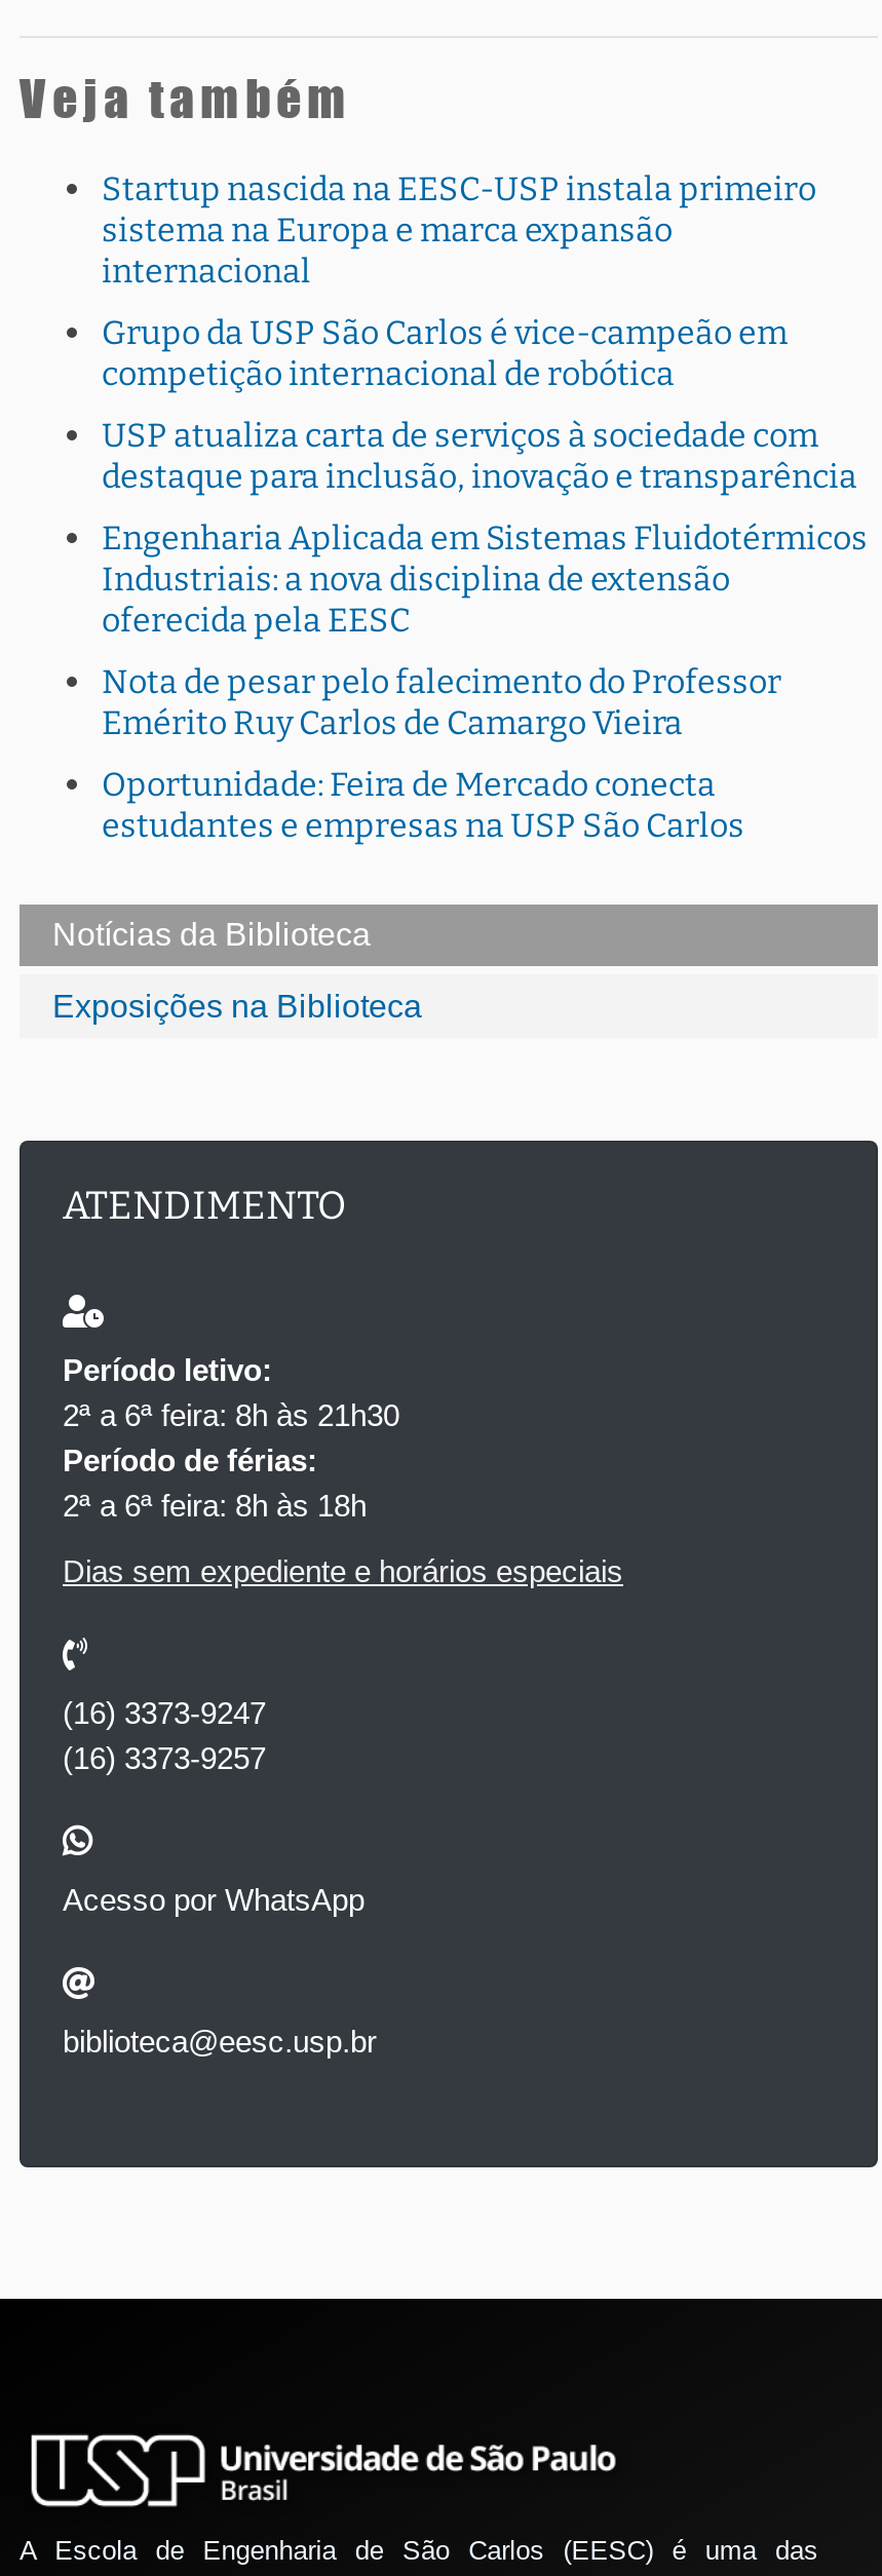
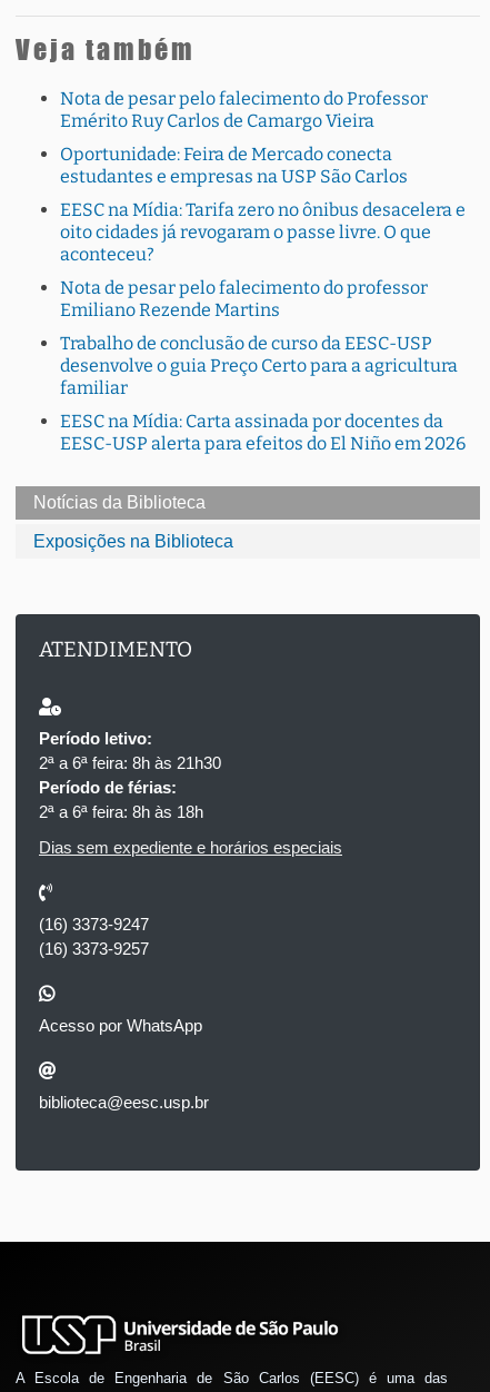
[102,169,868,640] Startup nascida na EESC-USP instala primeiro | sistema na Europa e marca expansão | internacional | Grupo da USP São Carlos é vice-campeão em | competição internacional de robótica | USP atualiza carta de serviços à sociedade com | destaque para inclusão, inovação e transparência | Engenharia Aplicada em Sistemas Fluidotérmicos | Industriais: a nova disciplina de extensão | oferecida pela EESC -> none
moved [102,662,781,845] -> [60,88,428,187]: Nota de pesar pelo falecimento do Professor | Emérito Ruy Carlos de Camargo Vieira | Oportunidade: Feira de Mercado conecta | estudantes e empresas na USP São Carlos
none -> [60,199,466,454] EESC na Mídia: Tarifa zero no ônibus desacelera e | oito cidades já revogaram o passe livre. O que | aconteceu? | Nota de pesar pelo falecimento do professor | Emiliano Rezende Martins | Trabalho de conclusão de curso da EESC-USP | desenvolve o guia Preço Certo para a agricultura | familiar | EESC na Mídia: Carta assinada por docentes da | EESC-USP alerta para efeitos do El Niño em 2026

